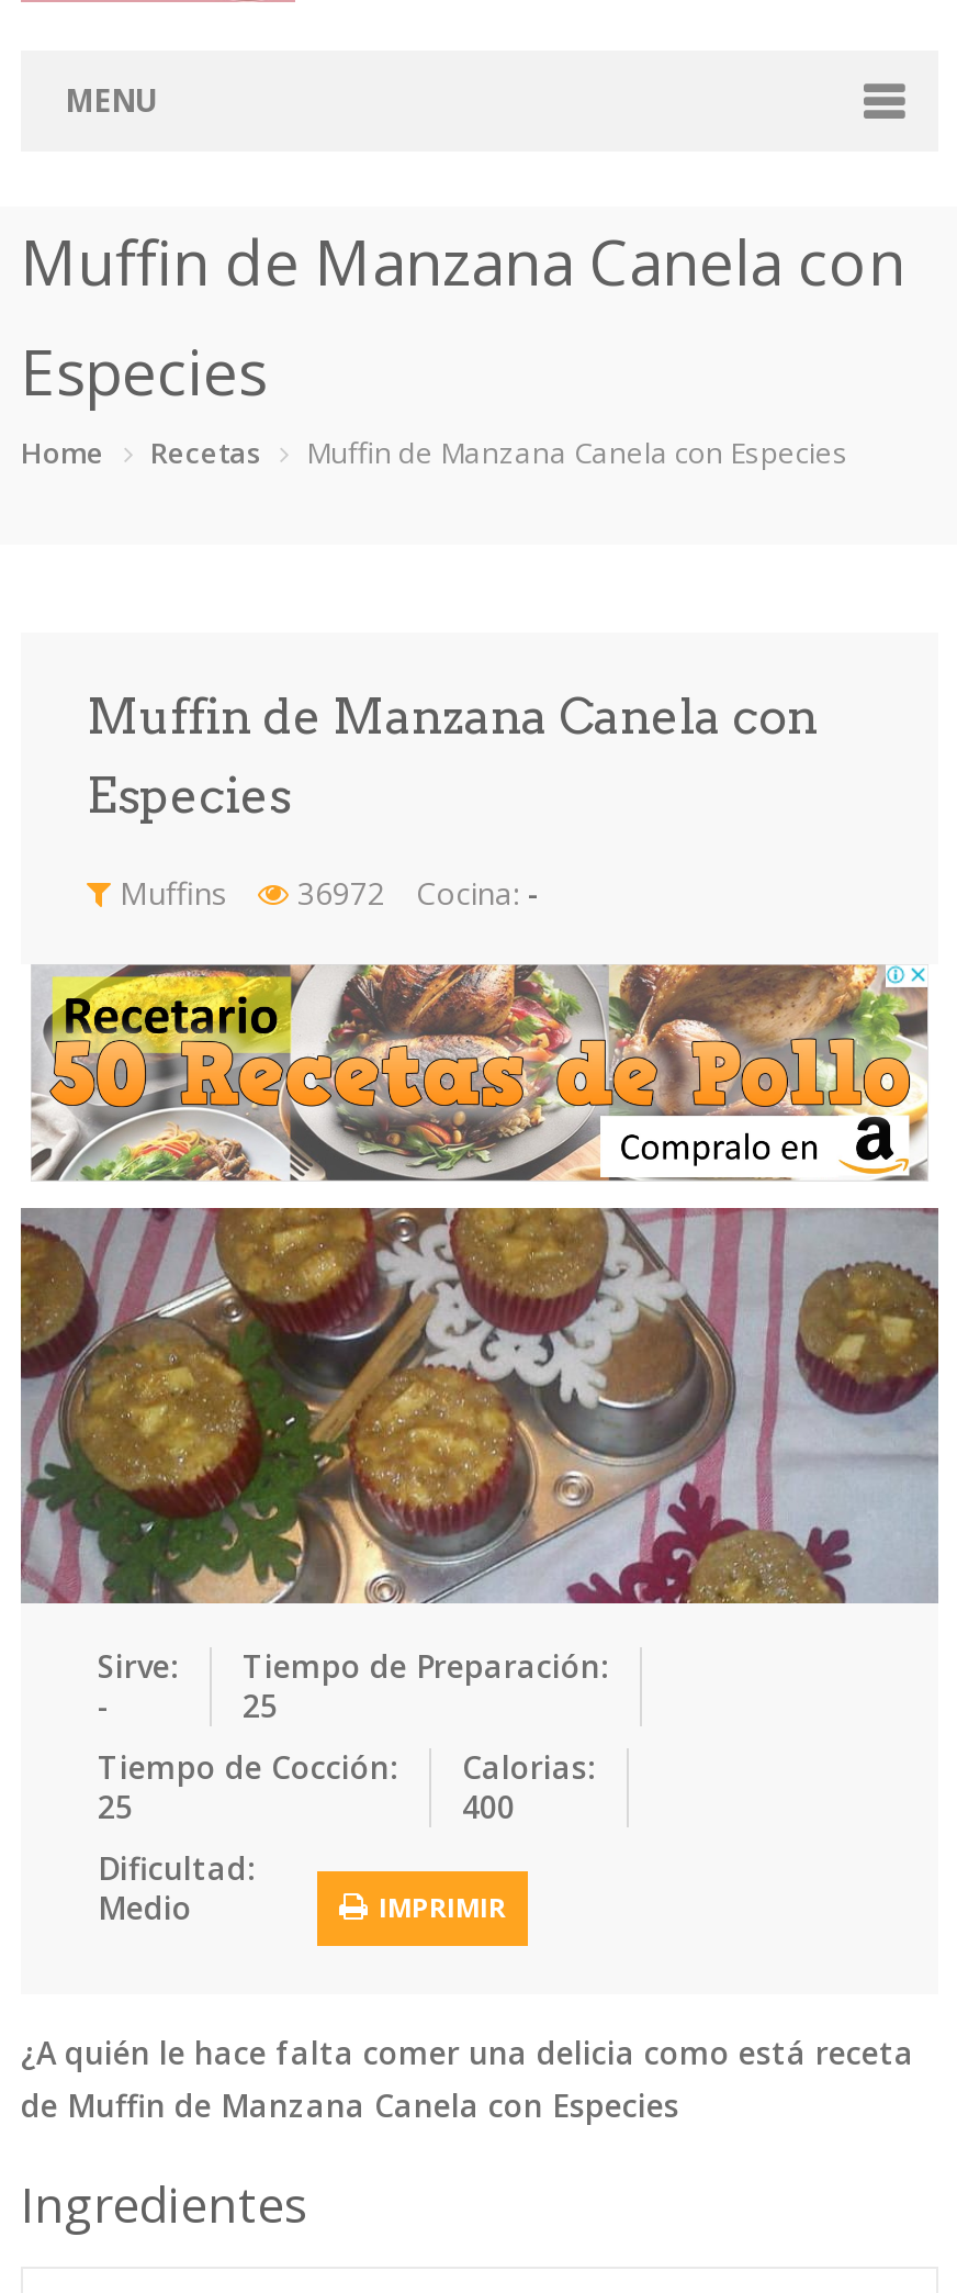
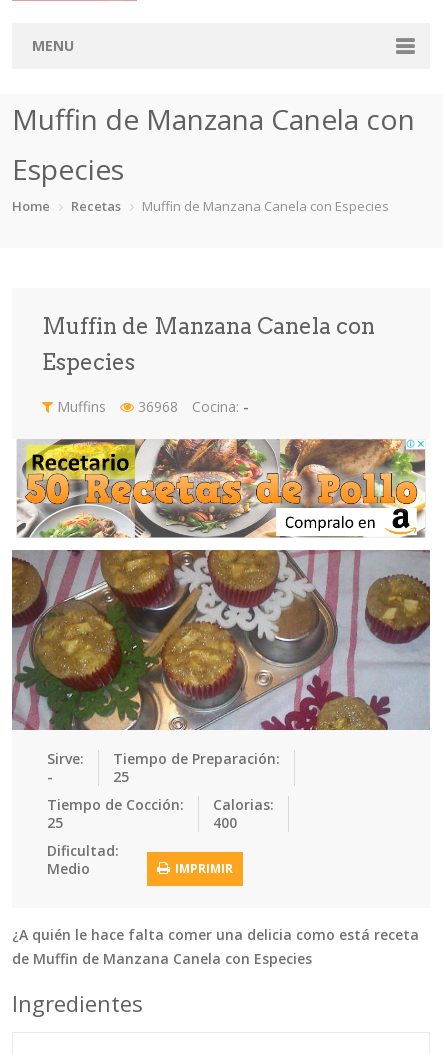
[111,872,541,914] Muffins 36972 Cocina: - -> [53,397,249,416] Muffins 36968 Cocina: -

